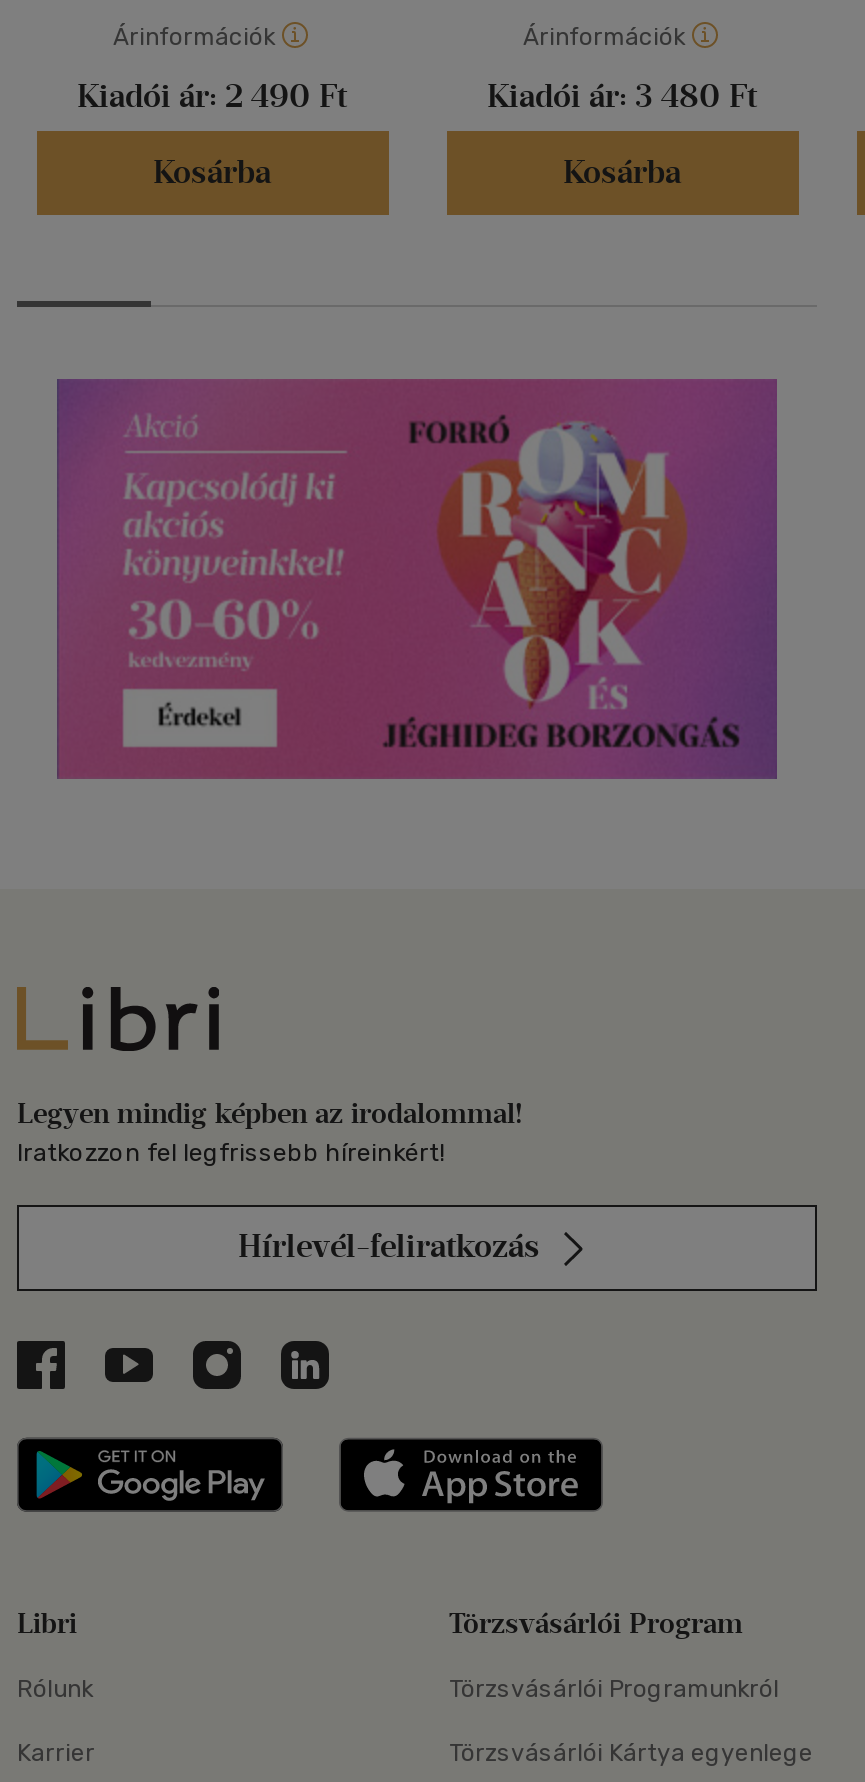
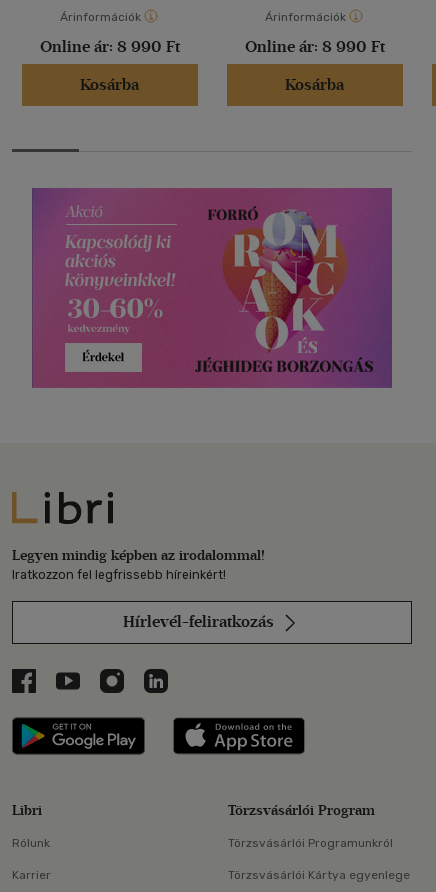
[77,77,347,115] Kiadói ár: 2 490 Ft -> [39,37,179,56] Online ár: 8 990 Ft
[487,77,757,115] Kiadói ár: 3 480 Ft -> [244,37,384,56] Online ár: 8 990 Ft

